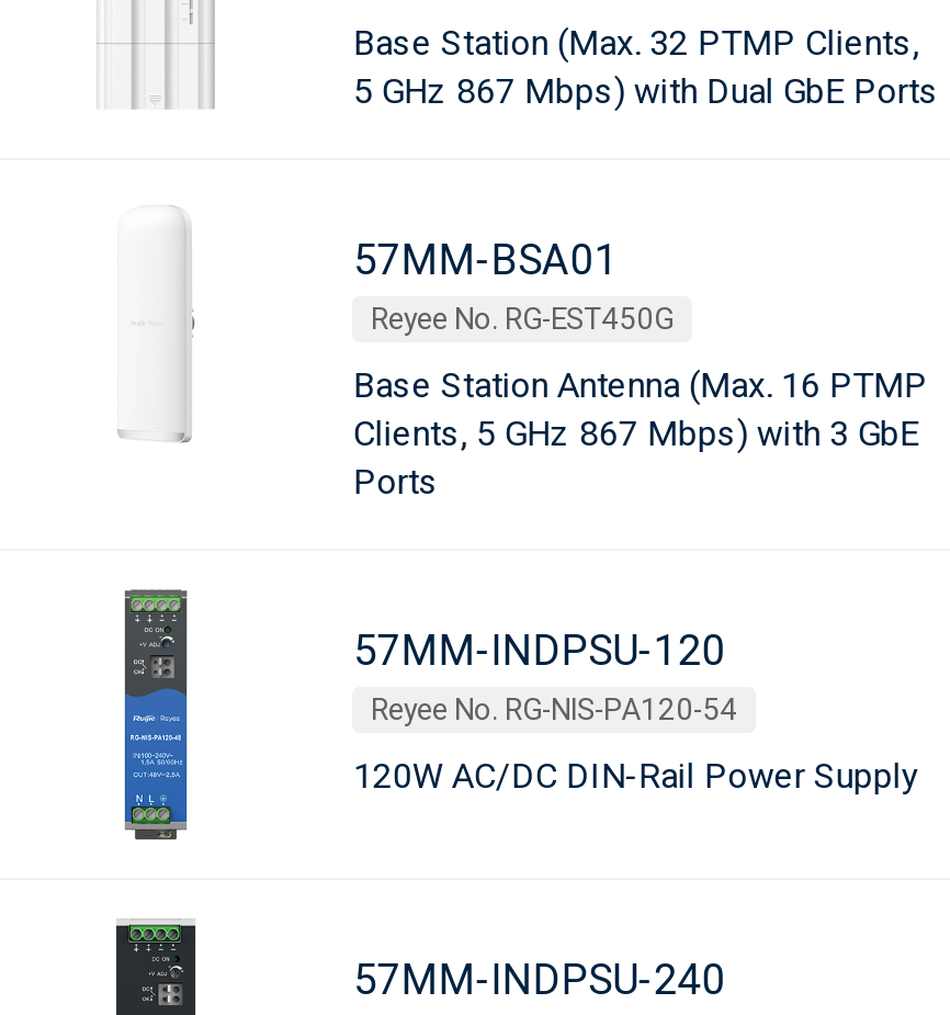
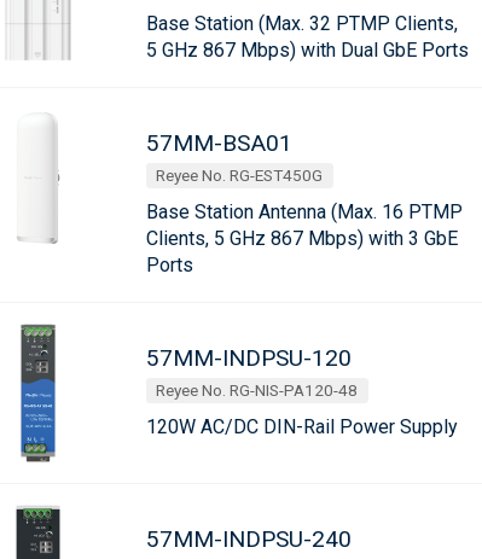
[371,690,737,726] Reyee No. RG-NIS-PA120-54 -> [156,380,358,399] Reyee No. RG-NIS-PA120-48

